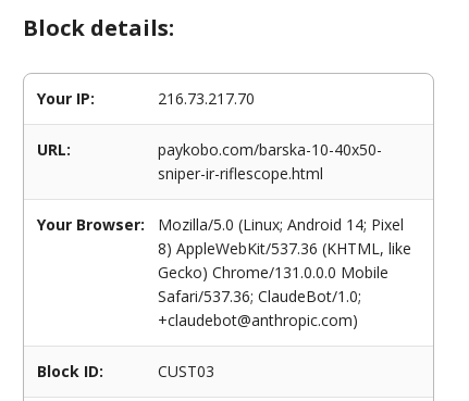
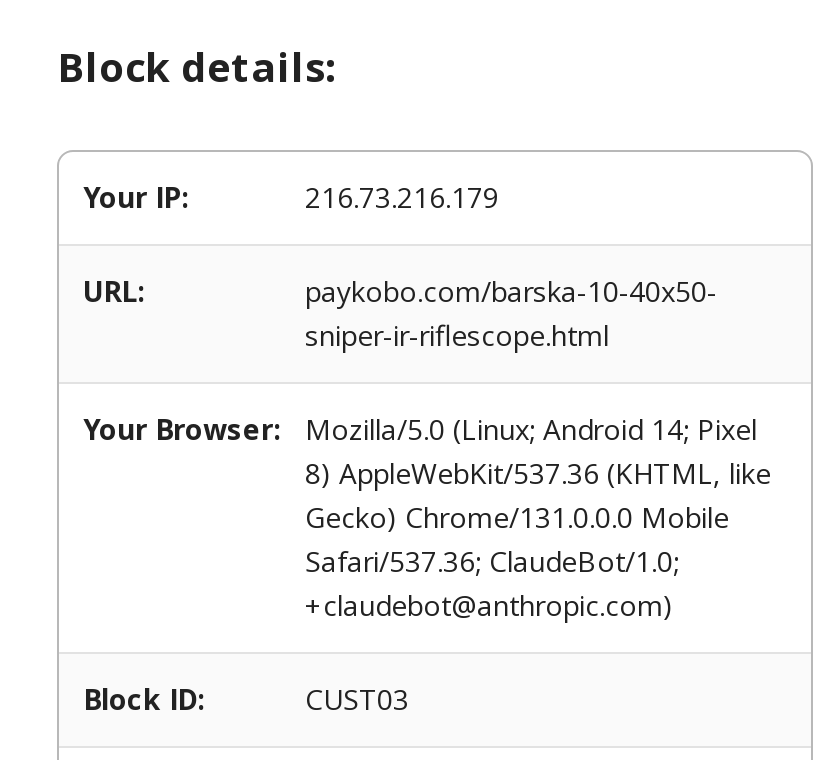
[158,88,255,109] 216.73.217.70 -> [305,178,499,216] 216.73.216.179

